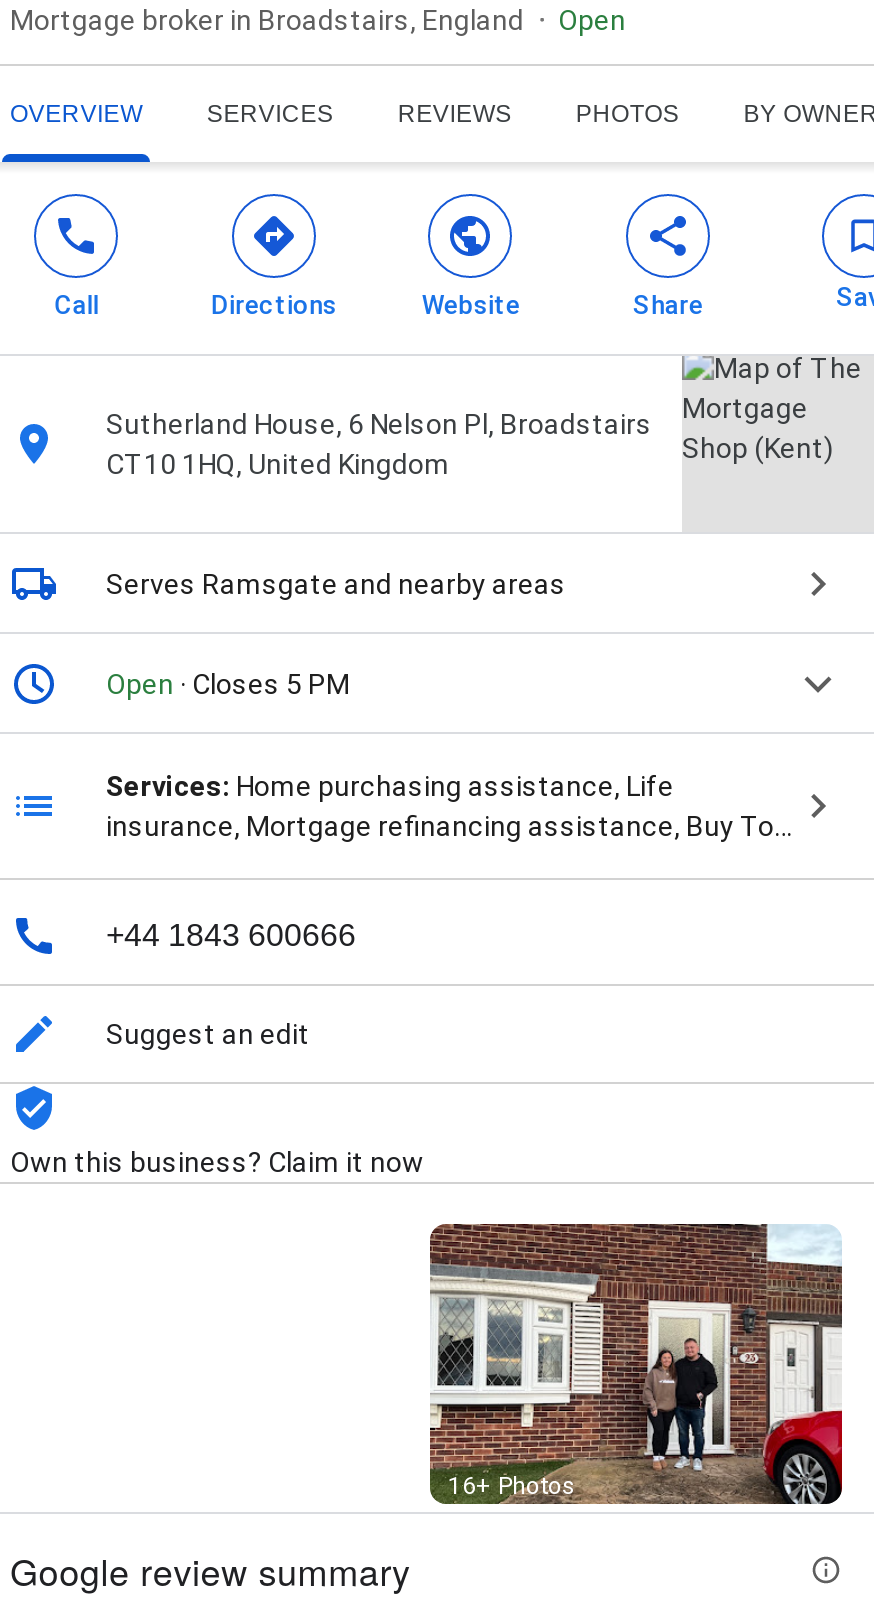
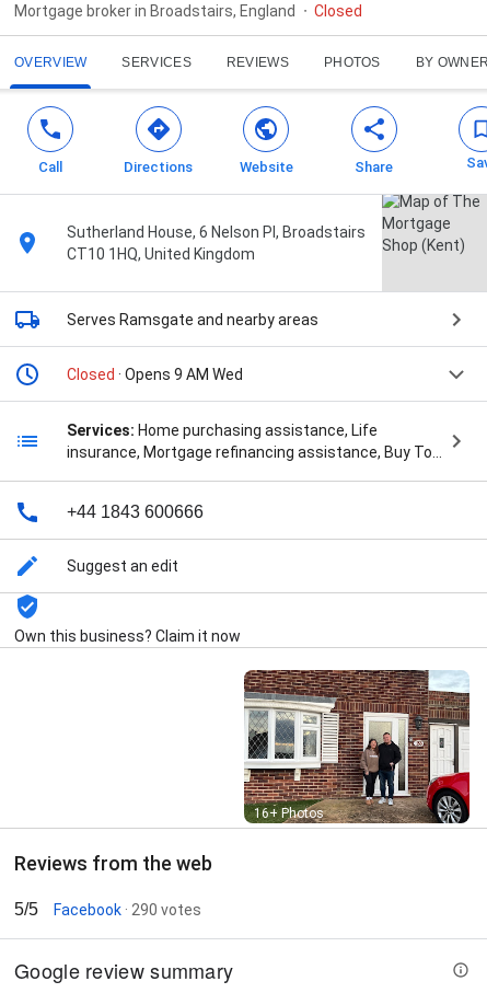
[558,4,626,36] Open -> [314,2,362,20] Closed
[106,668,350,700] Open · Closes 5 PM -> [67,366,243,383] Closed · Opens 9 AM Wed
none -> [14,852,212,919] Reviews from the web | 5/5 | Facebook · 290 votes

